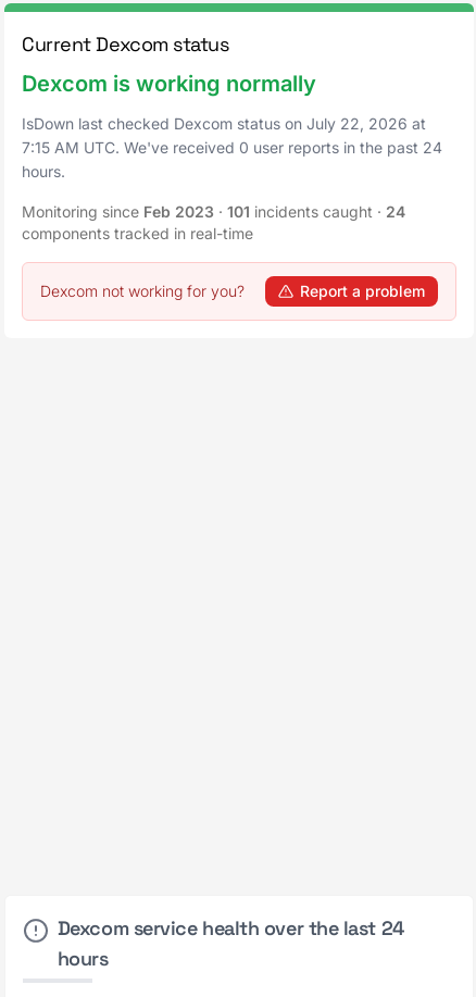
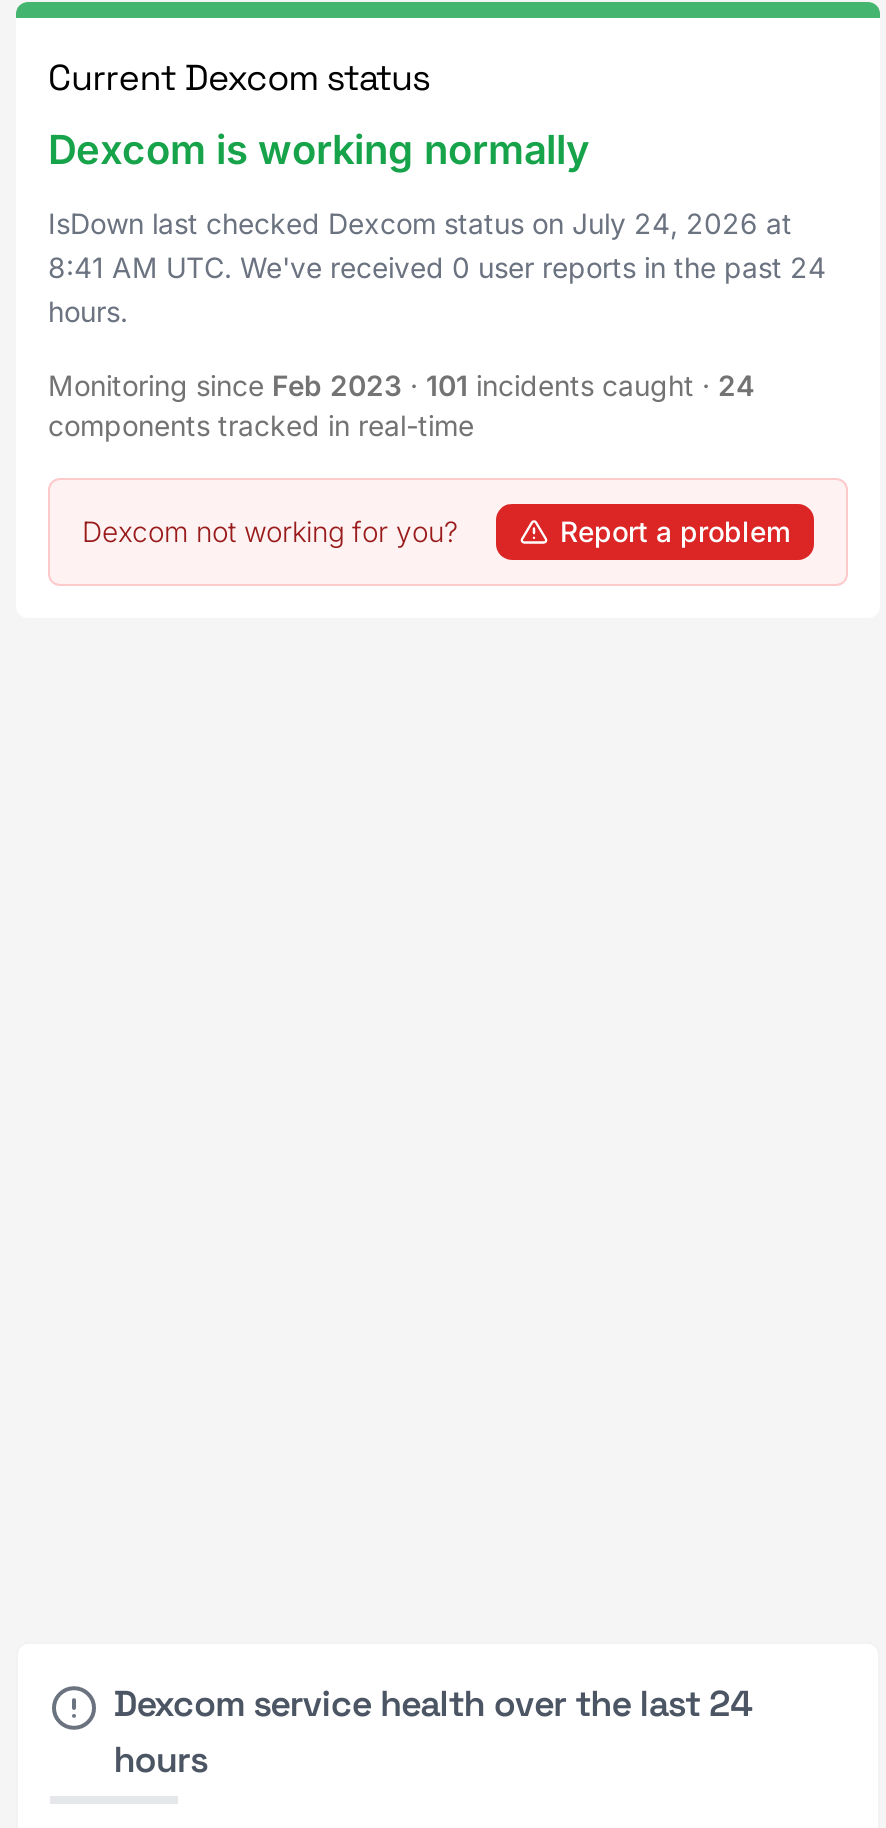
[22,114,426,133] IsDown last checked Dexcom status on July 22, 2026 at -> [48,206,792,240] IsDown last checked Dexcom status on July 24, 2026 at
[22,138,442,157] 7:15 AM UTC. We've received 0 user reports in the past 24 -> [48,250,826,284] 8:41 AM UTC. We've received 0 user reports in the past 24

